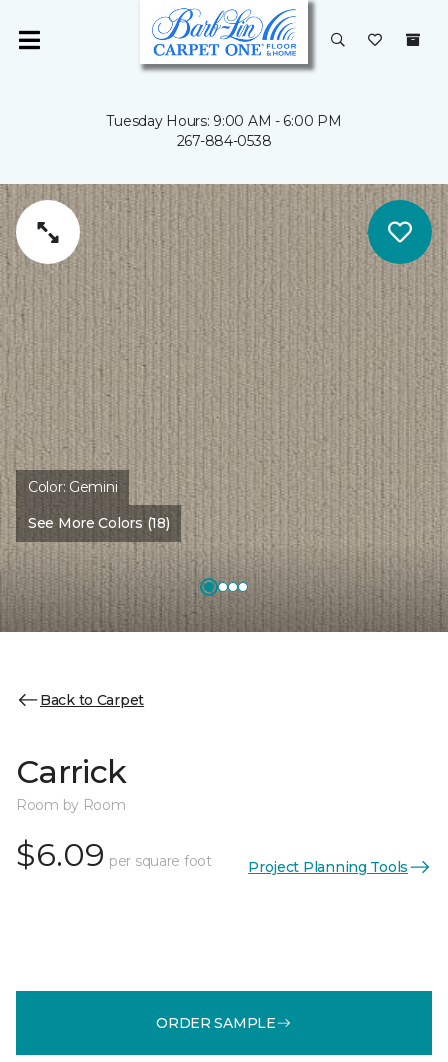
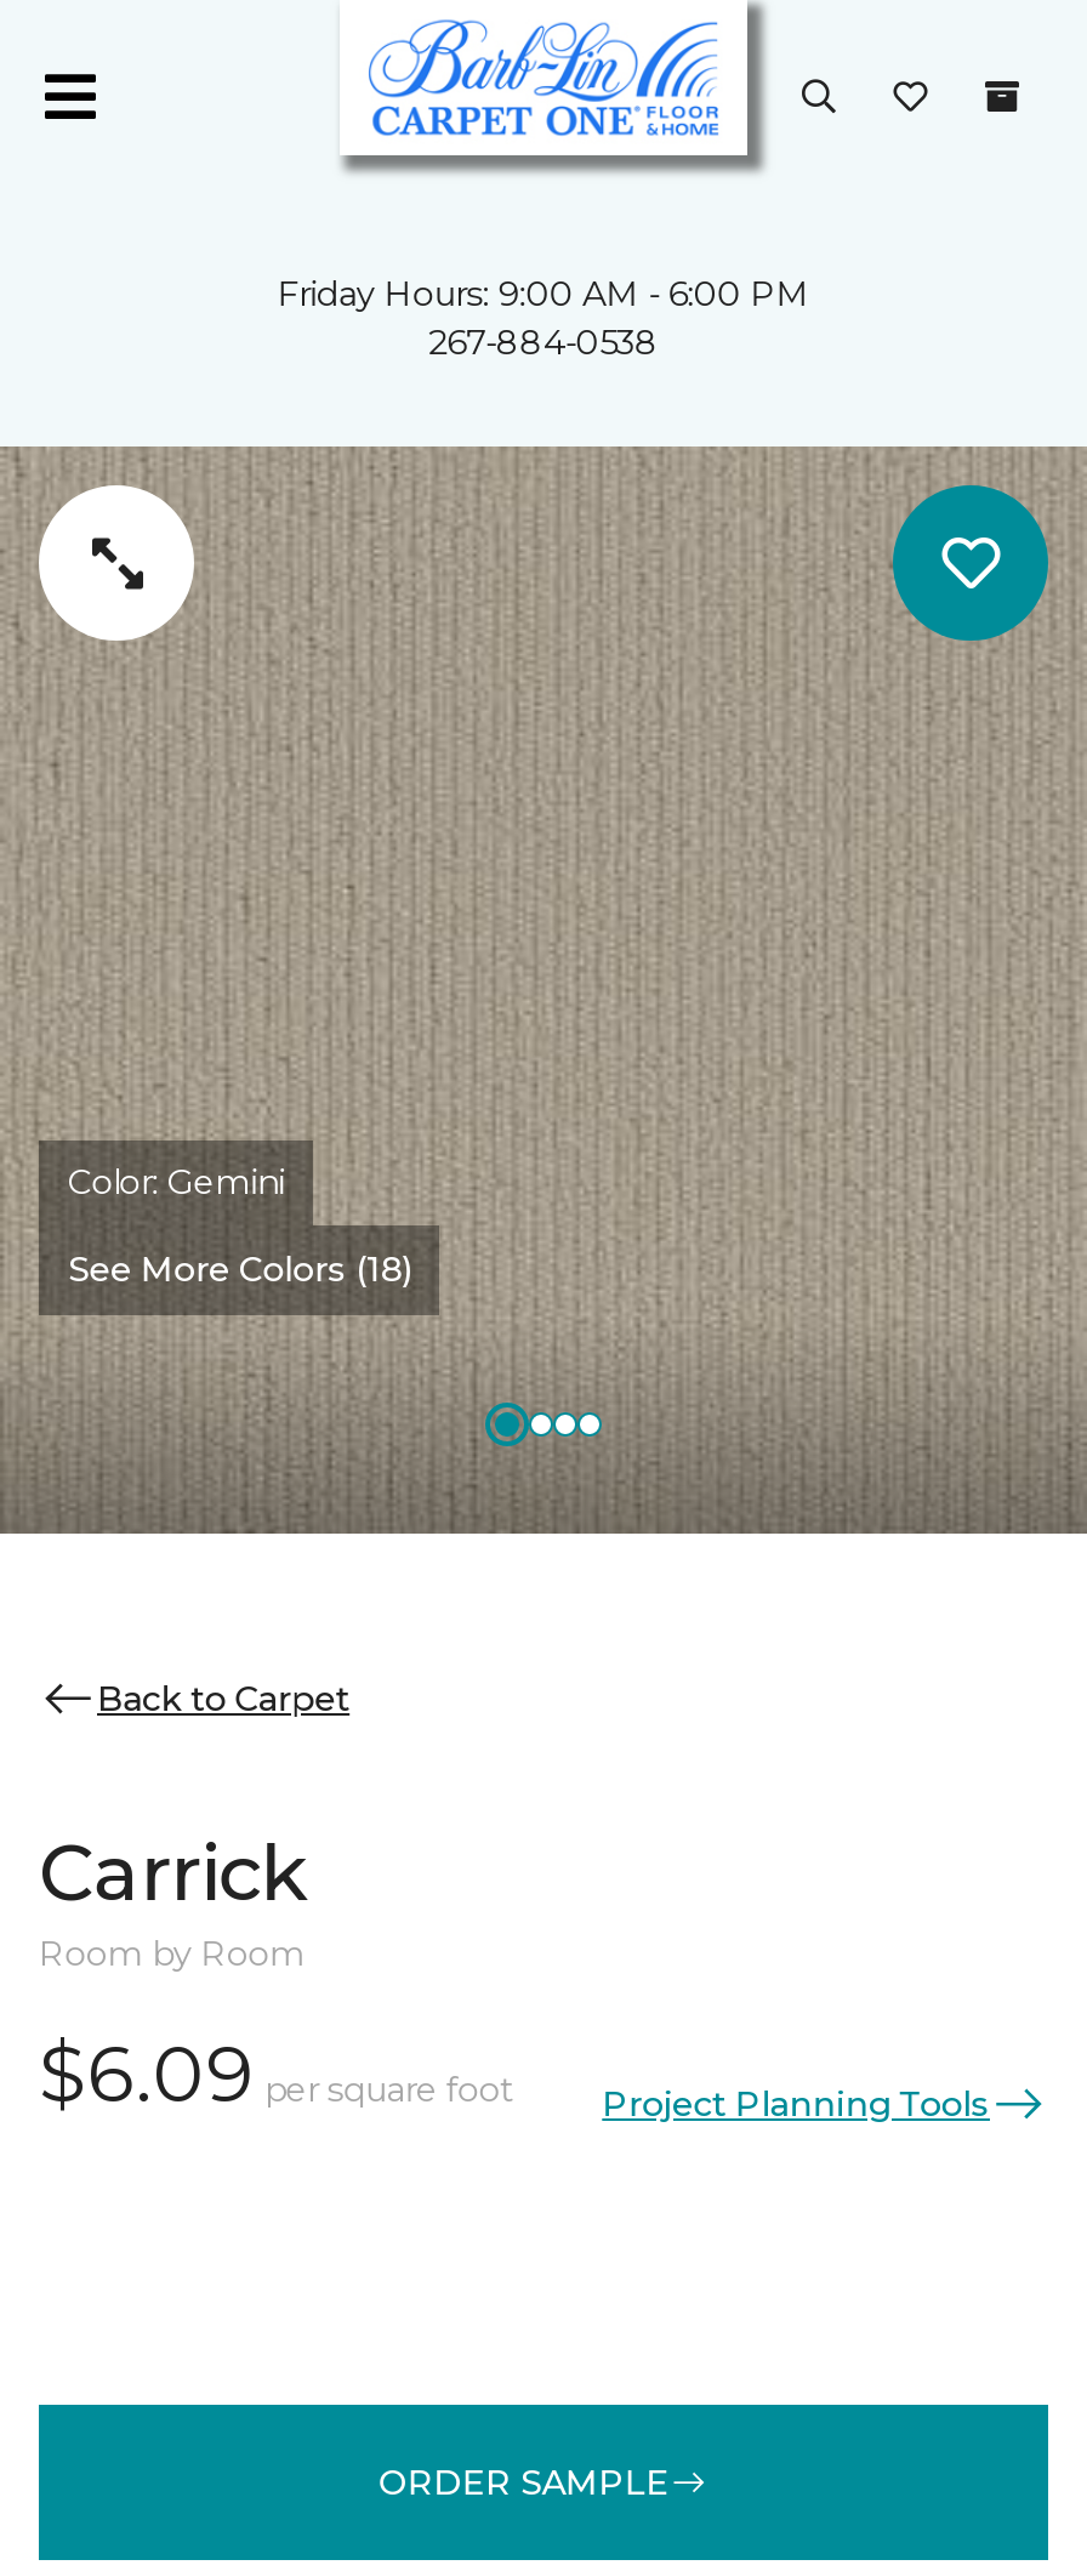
[106,112,341,130] Tuesday Hours: 9:00 AM - 6:00 PM -> [277,272,810,315] Friday Hours: 9:00 AM - 6:00 PM

